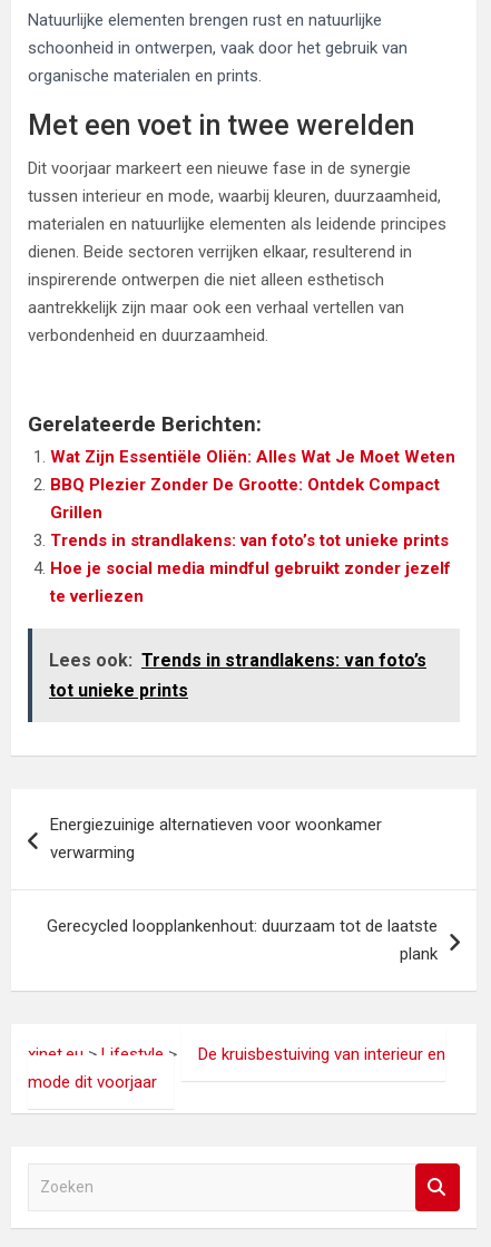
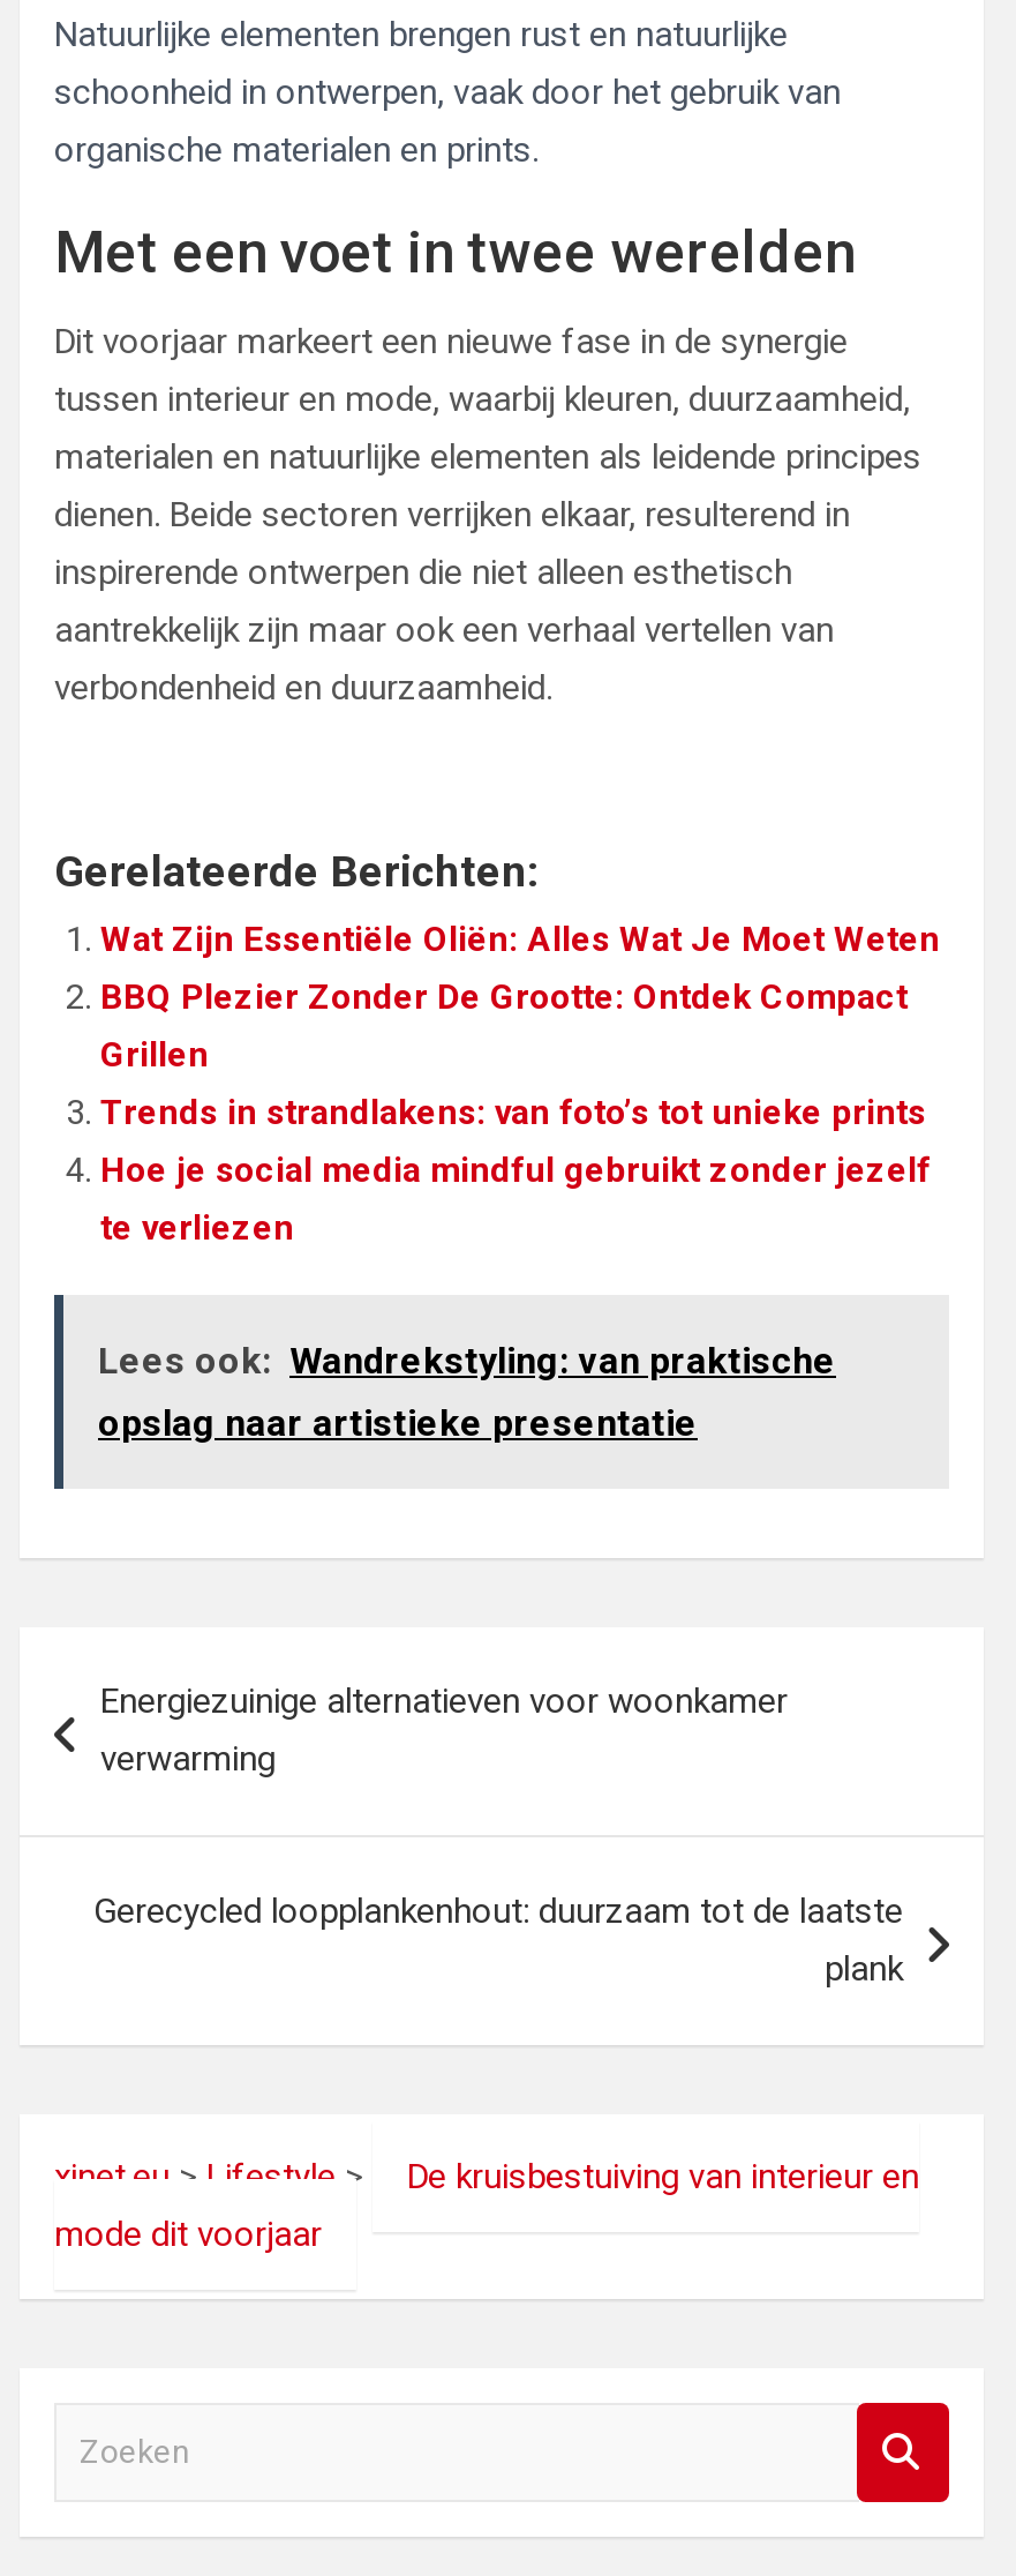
[49,649,426,701] Lees ook: Trends in strandlakens: van foto’s | tot unieke prints -> [98,1338,836,1444] Lees ook: Wandrekstyling: van praktische | opslag naar artistieke presentatie

